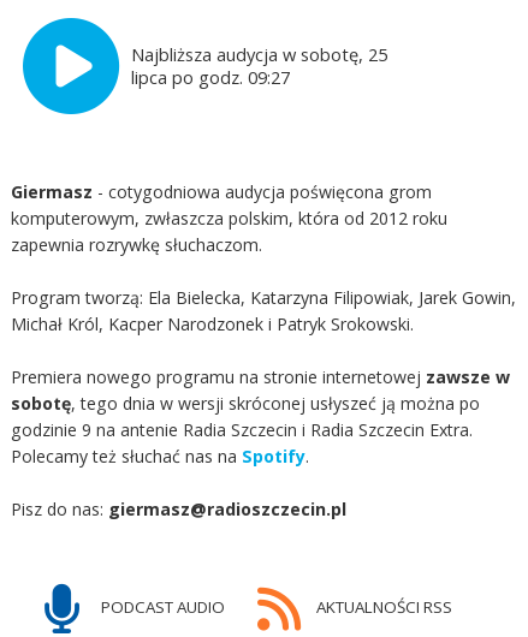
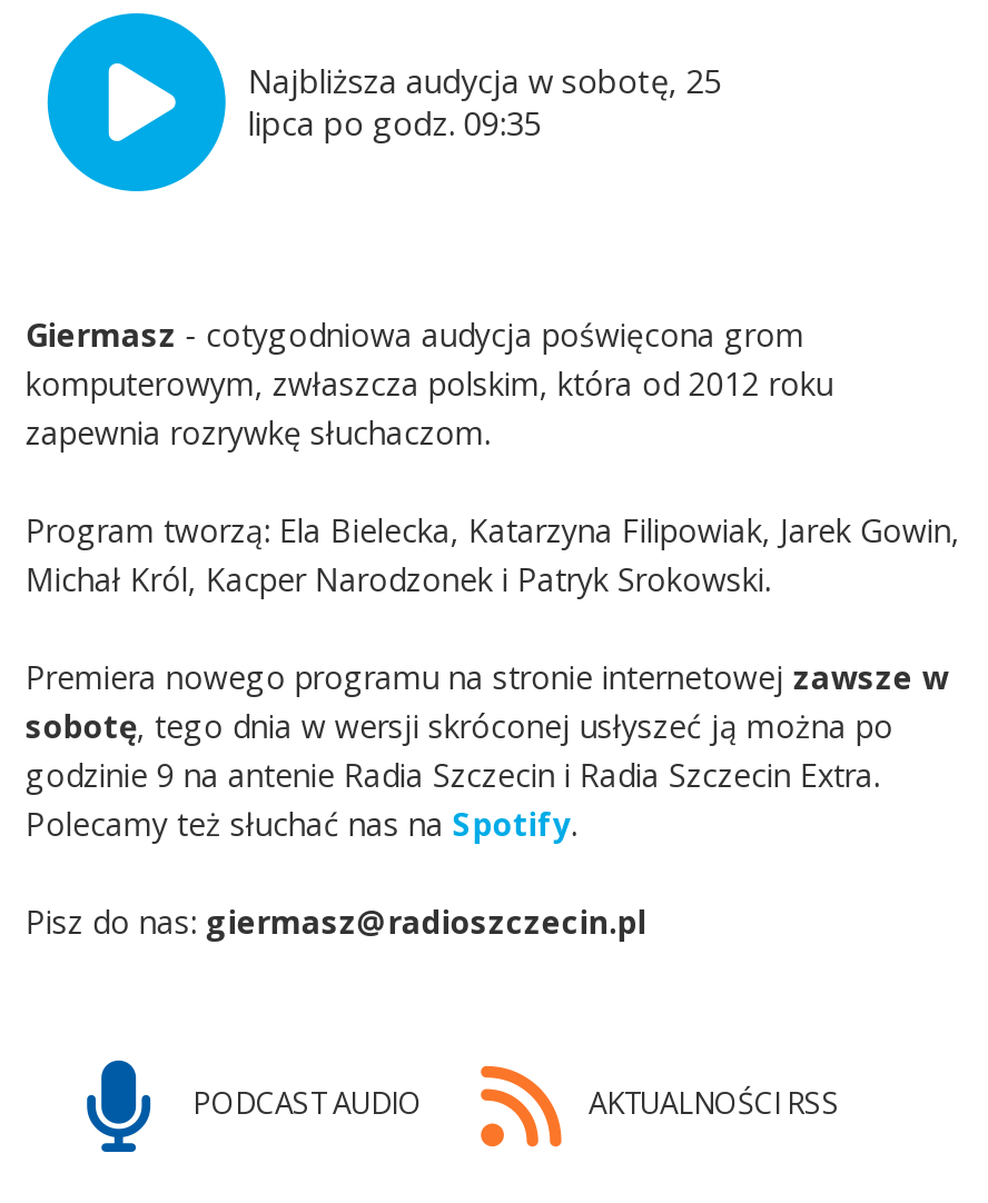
[131,65,290,89] lipca po godz. 09:27 -> [248,100,541,144] lipca po godz. 09:35

